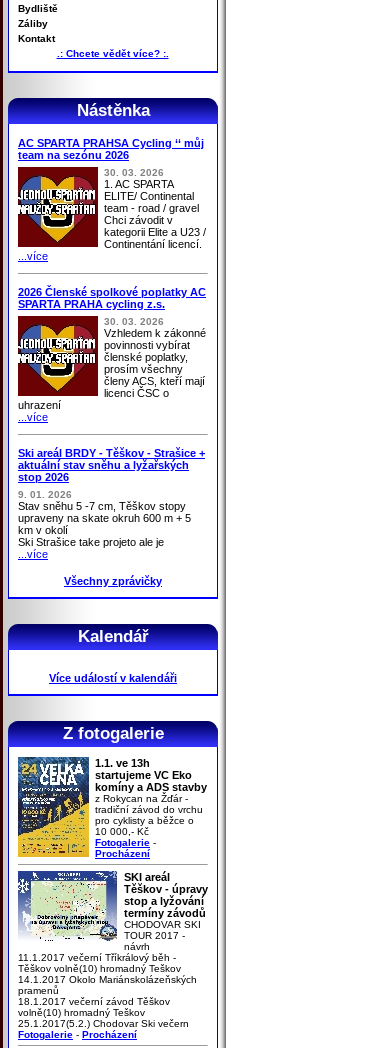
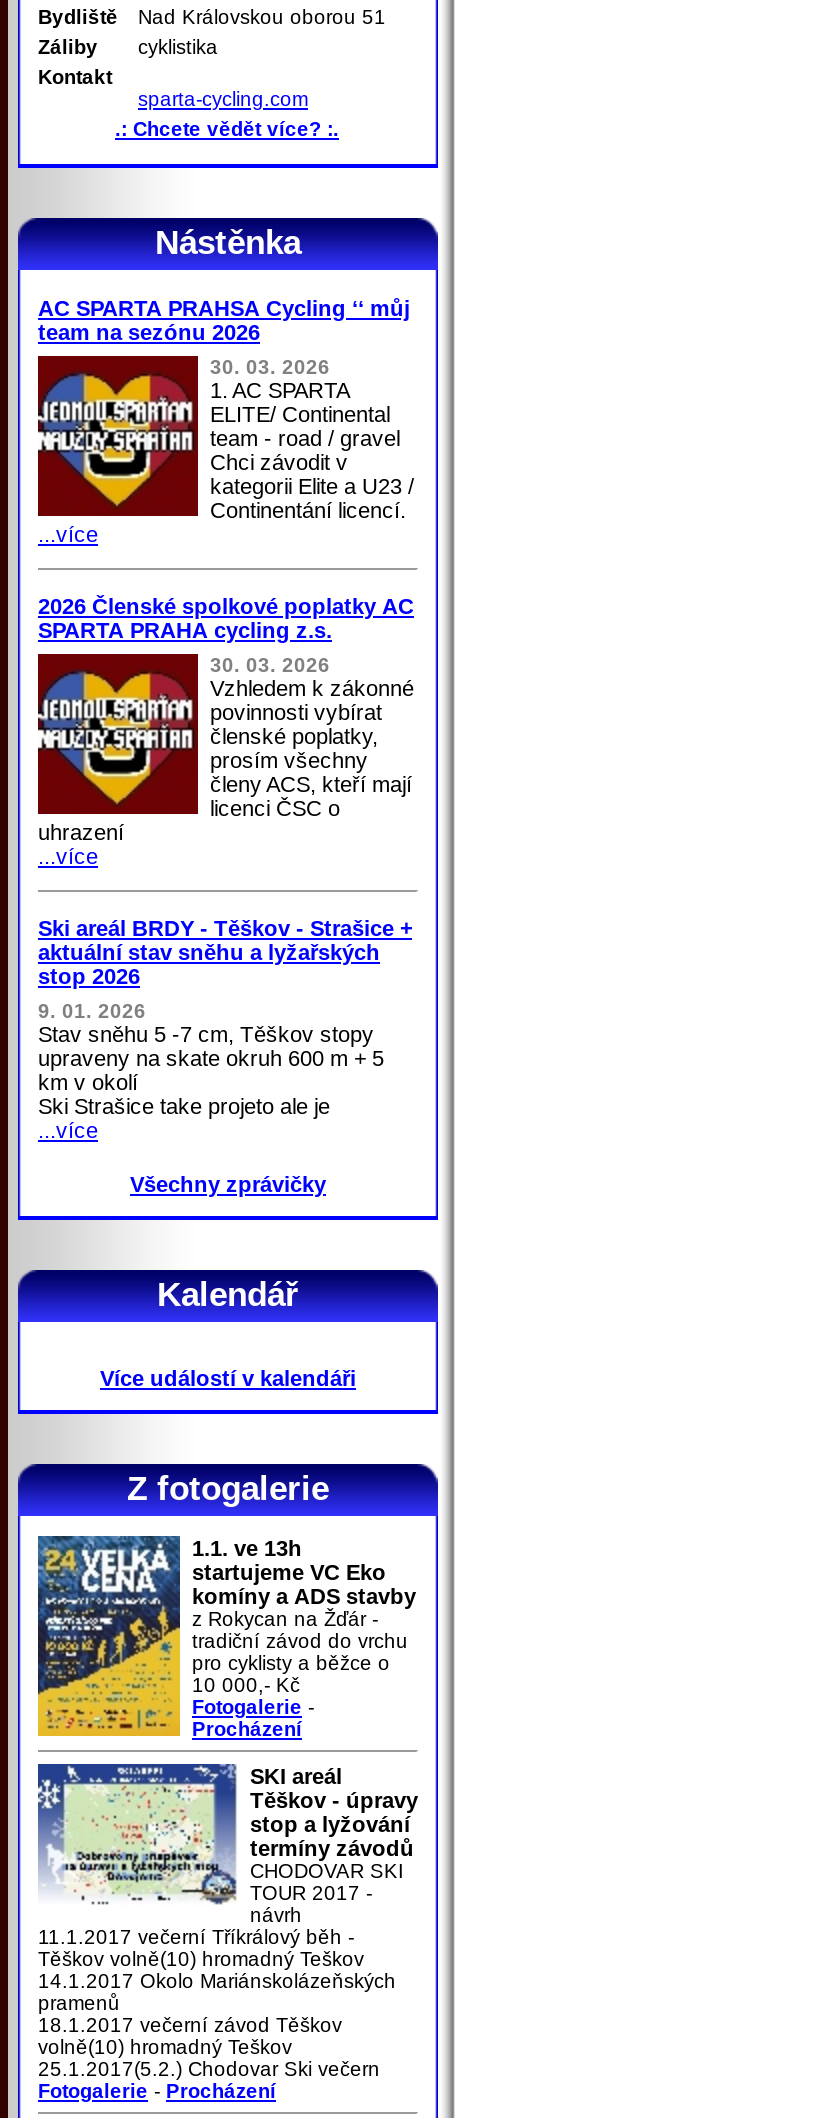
none -> [138,6,386,28] Nad Královskou oborou 51
none -> [138,36,218,58] cyklistika
none -> [138,88,308,110] sparta-cycling.com

